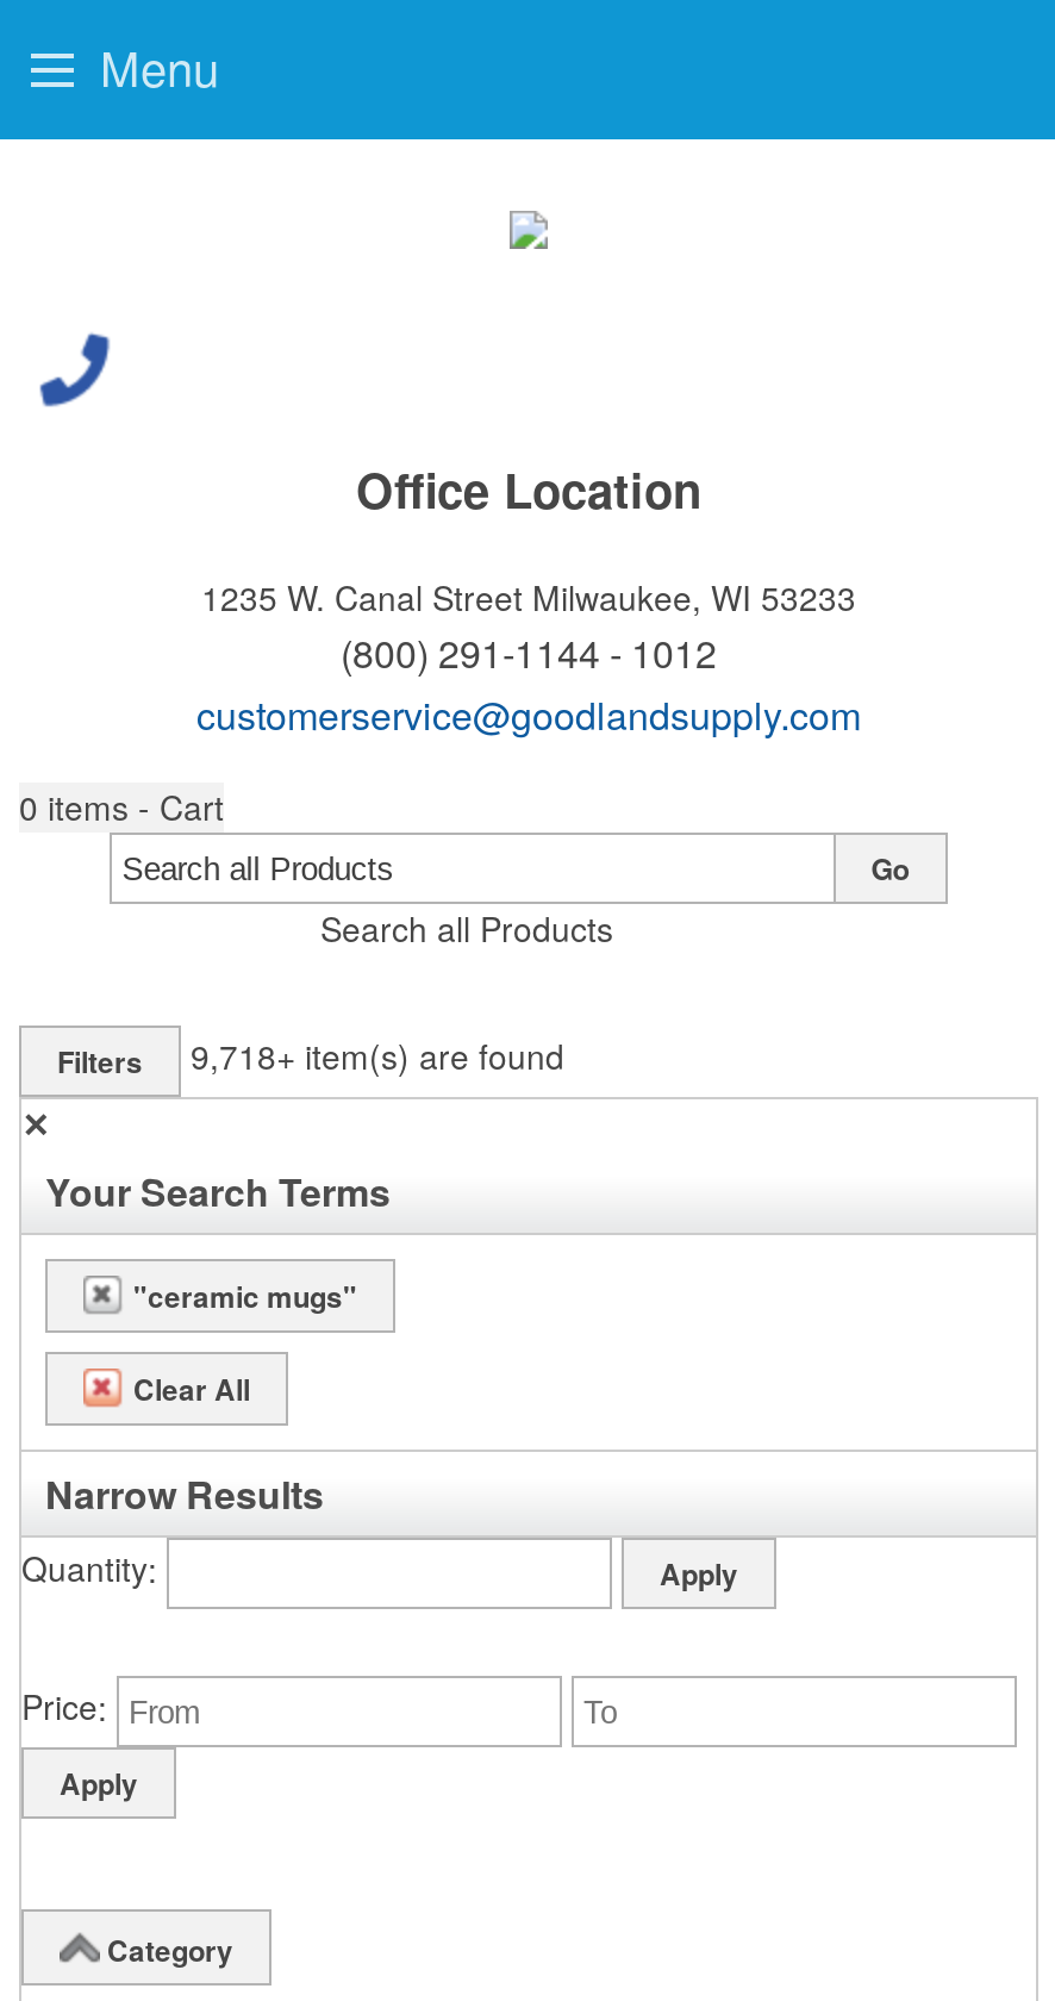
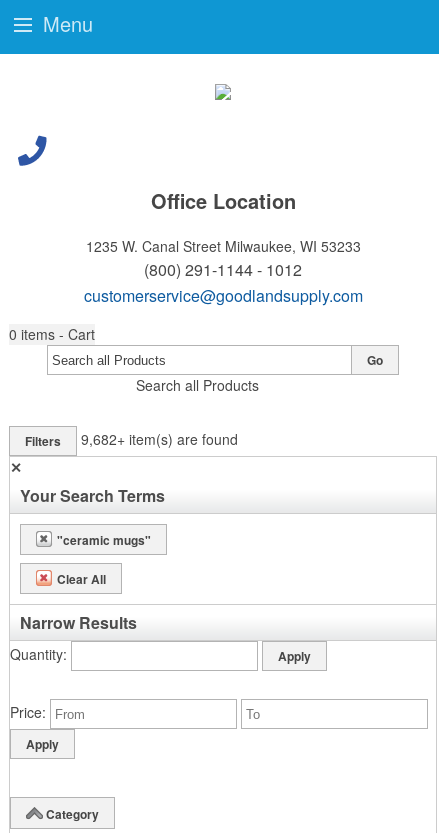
[191,1032,564,1080] 9,718+ item(s) are found -> [81,429,238,449] 9,682+ item(s) are found

